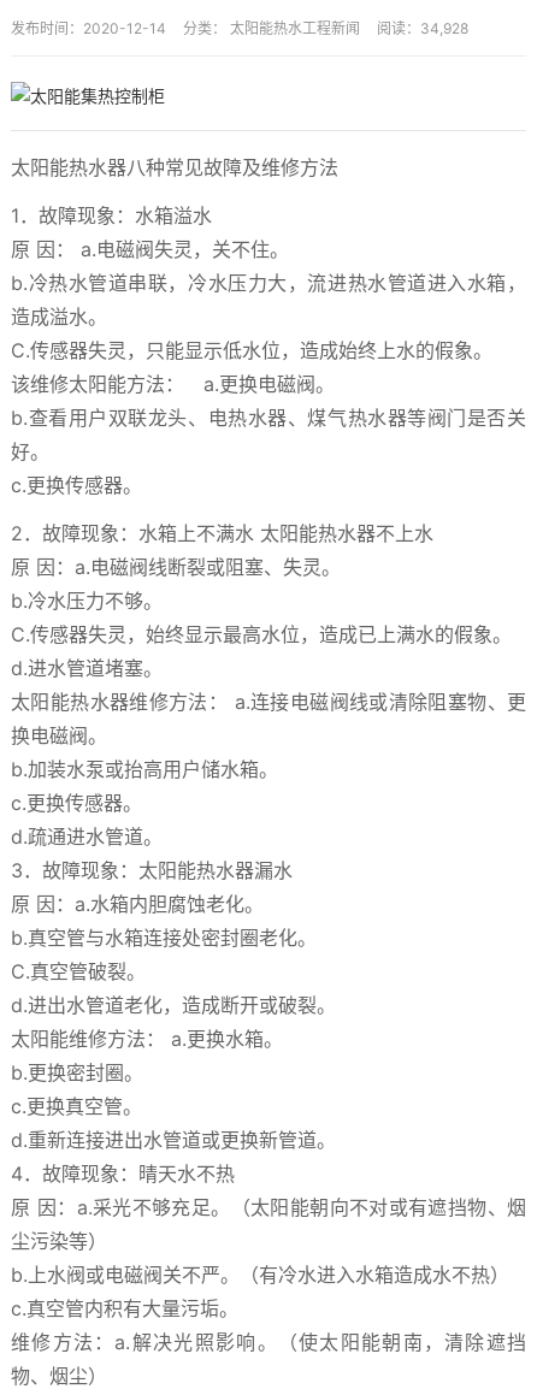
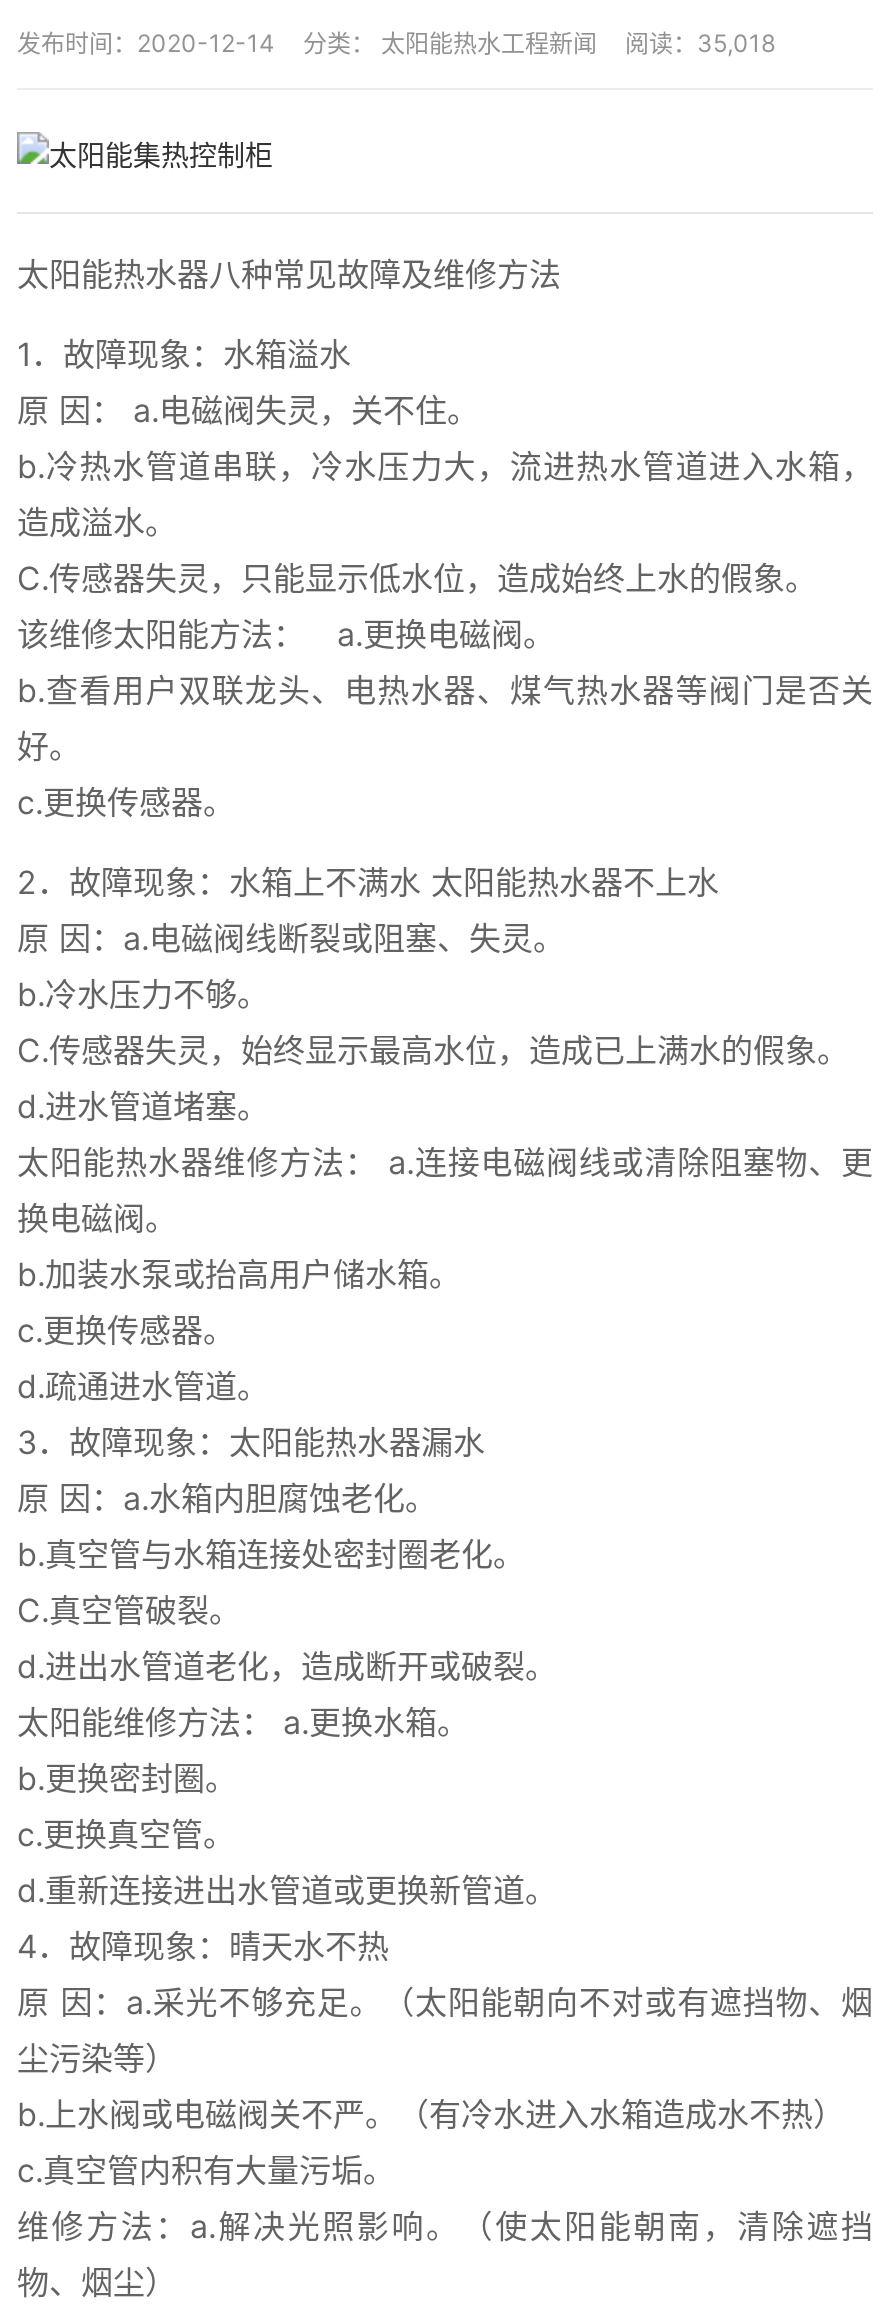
[11,19,468,37] 发布时间：2020-12-14 分类：太阳能热水工程新闻 阅读：34,928 -> [17,28,775,58] 发布时间：2020-12-14 分类：太阳能热水工程新闻 阅读：35,018

